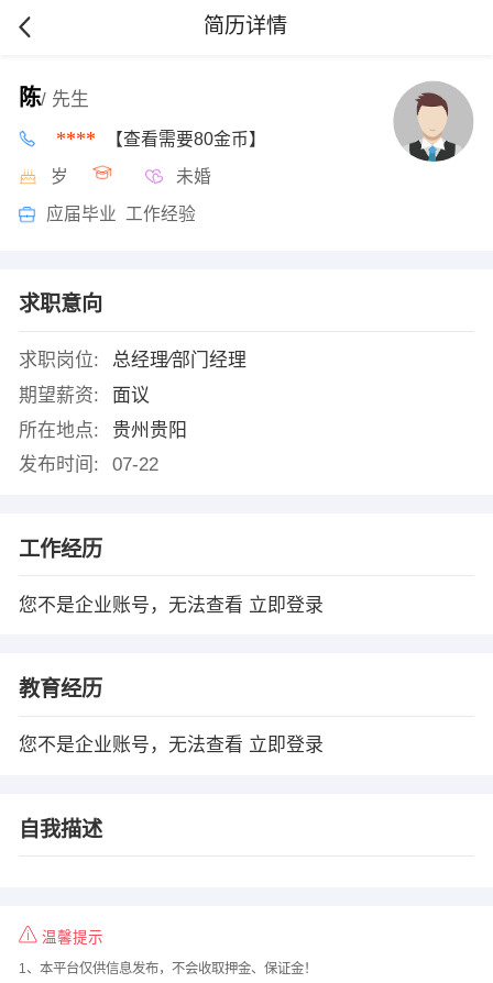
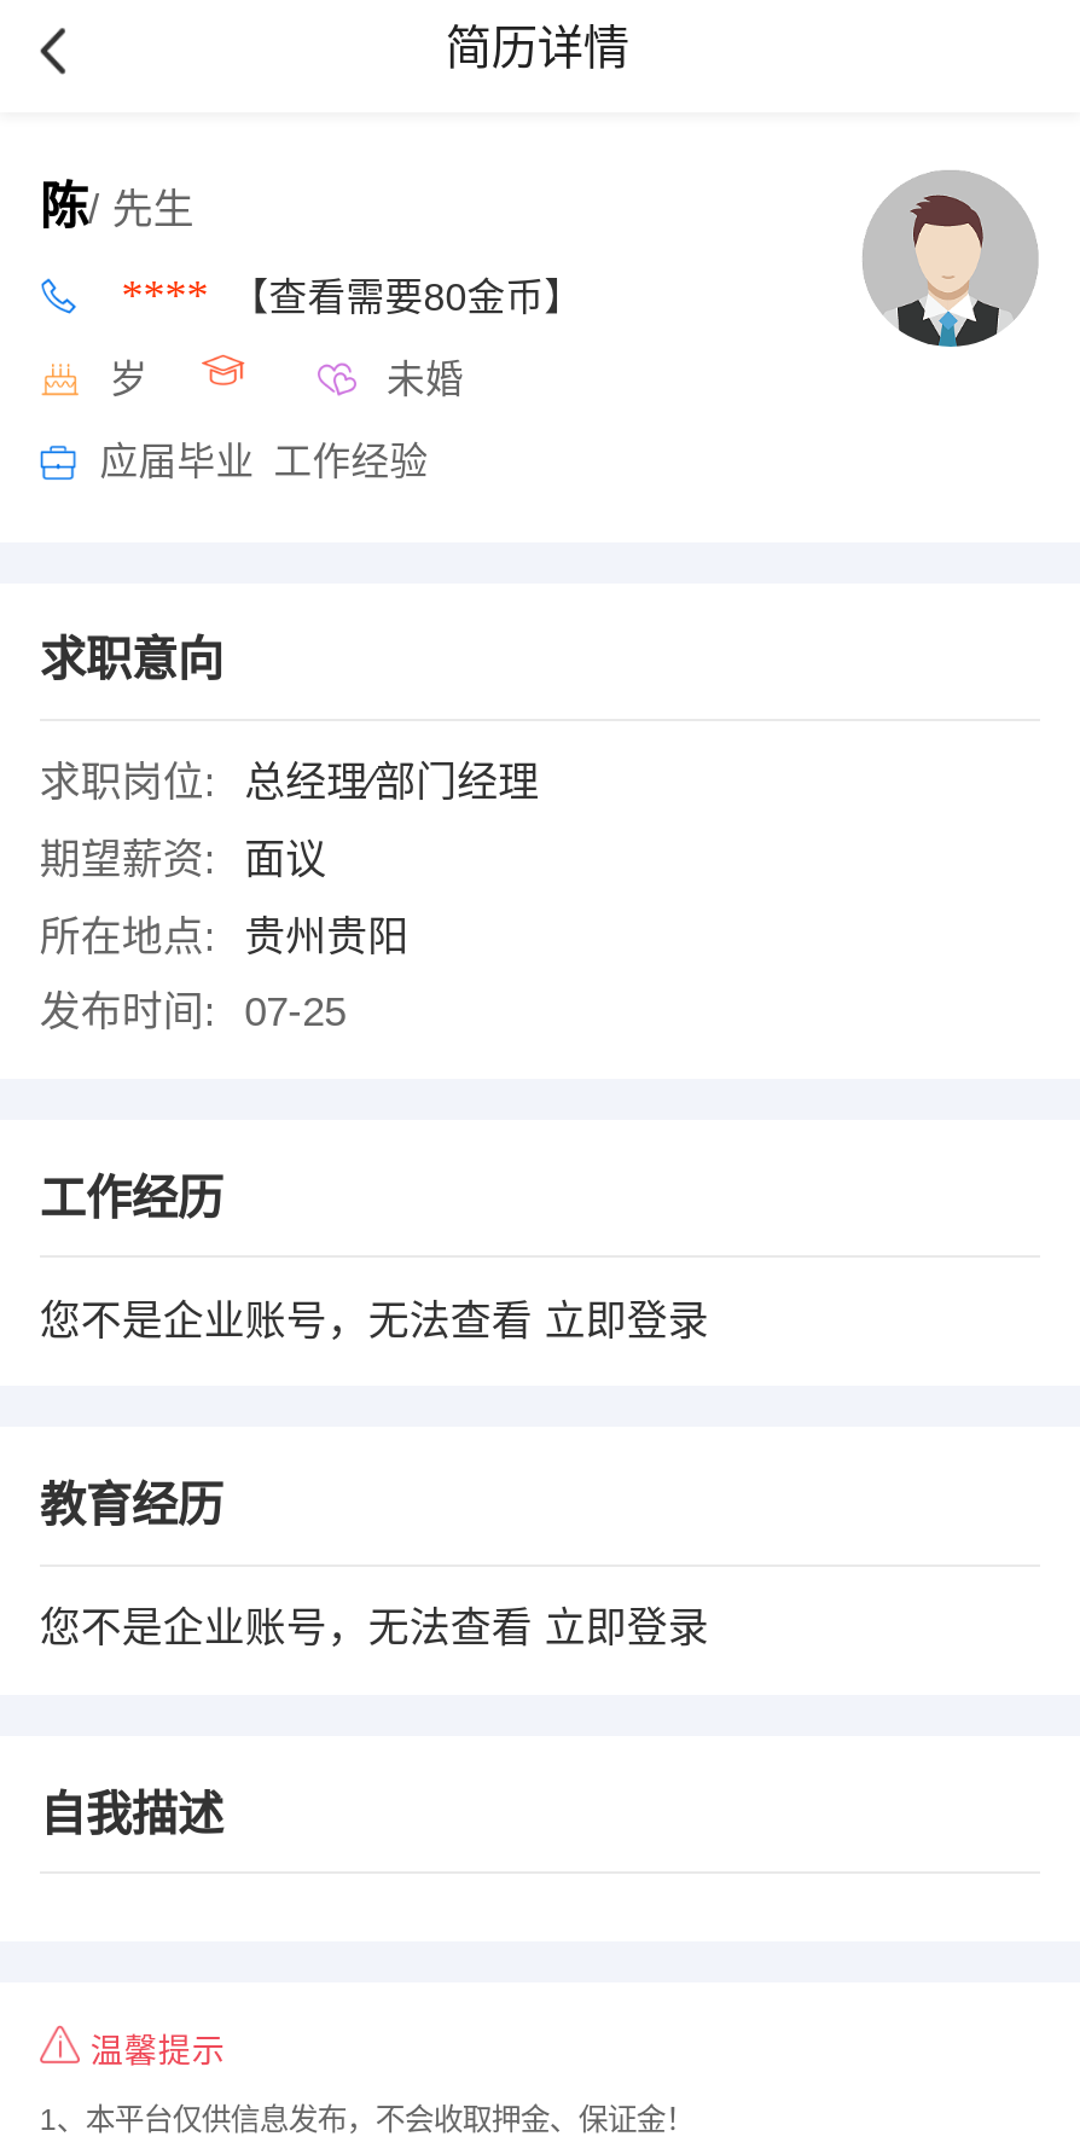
[19,454,158,475] 发布时间: 07-22 -> [40,990,346,1036] 发布时间: 07-25

